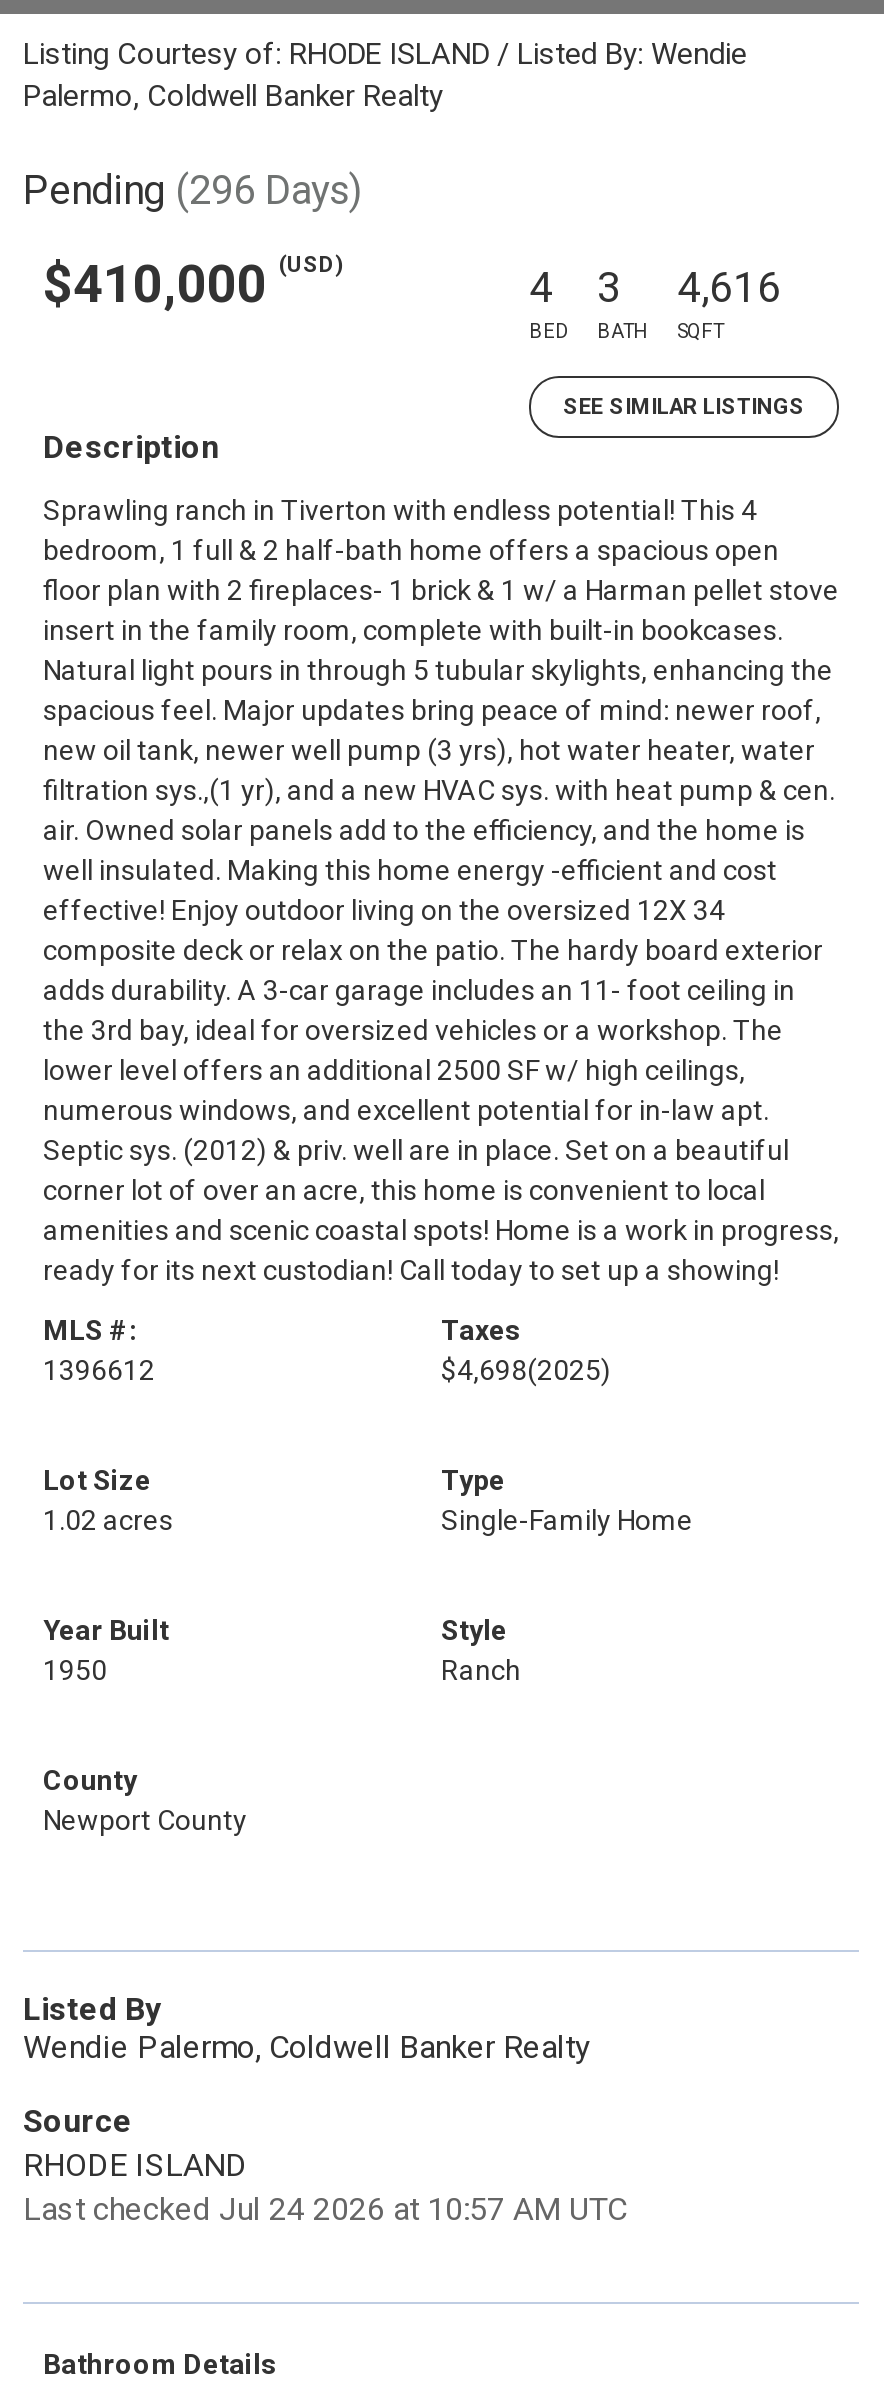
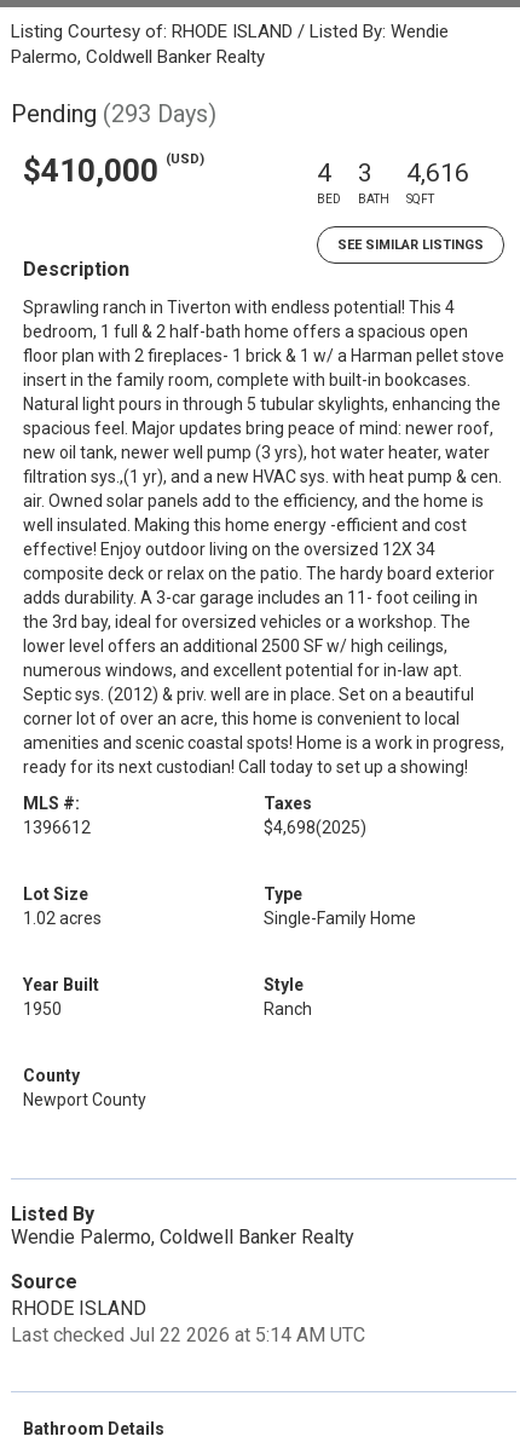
[23,166,363,214] Pending (296 Days) -> [11,99,216,128] Pending (293 Days)
[23,2190,627,2228] Last checked Jul 24 2026 at 10:57 AM UTC -> [11,1323,365,1346] Last checked Jul 22 2026 at 5:14 AM UTC

